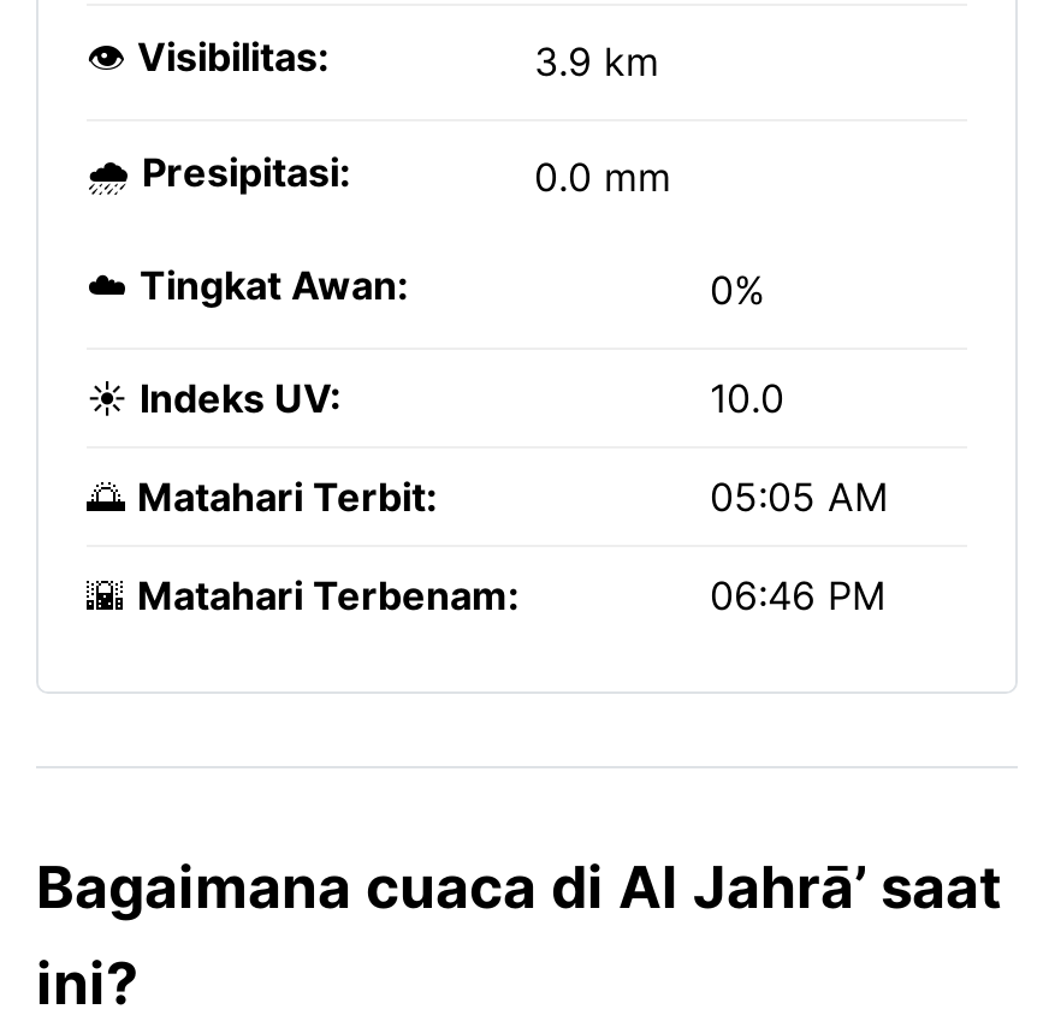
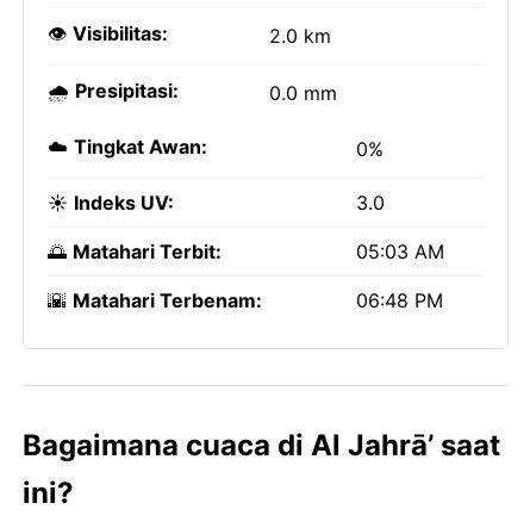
[534,37,659,85] 3.9 km -> [269,24,331,48] 2.0 km
[710,374,784,422] 10.0 -> [356,191,385,215] 3.0
[710,473,888,521] 05:05 AM -> [356,240,444,263] 05:03 AM
[710,571,885,619] 06:46 PM -> [356,288,443,312] 06:48 PM

